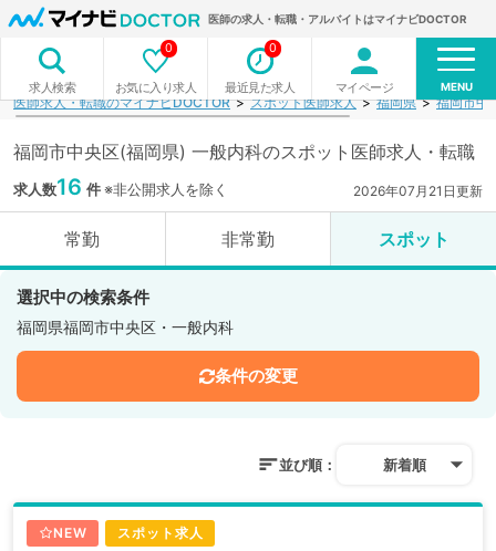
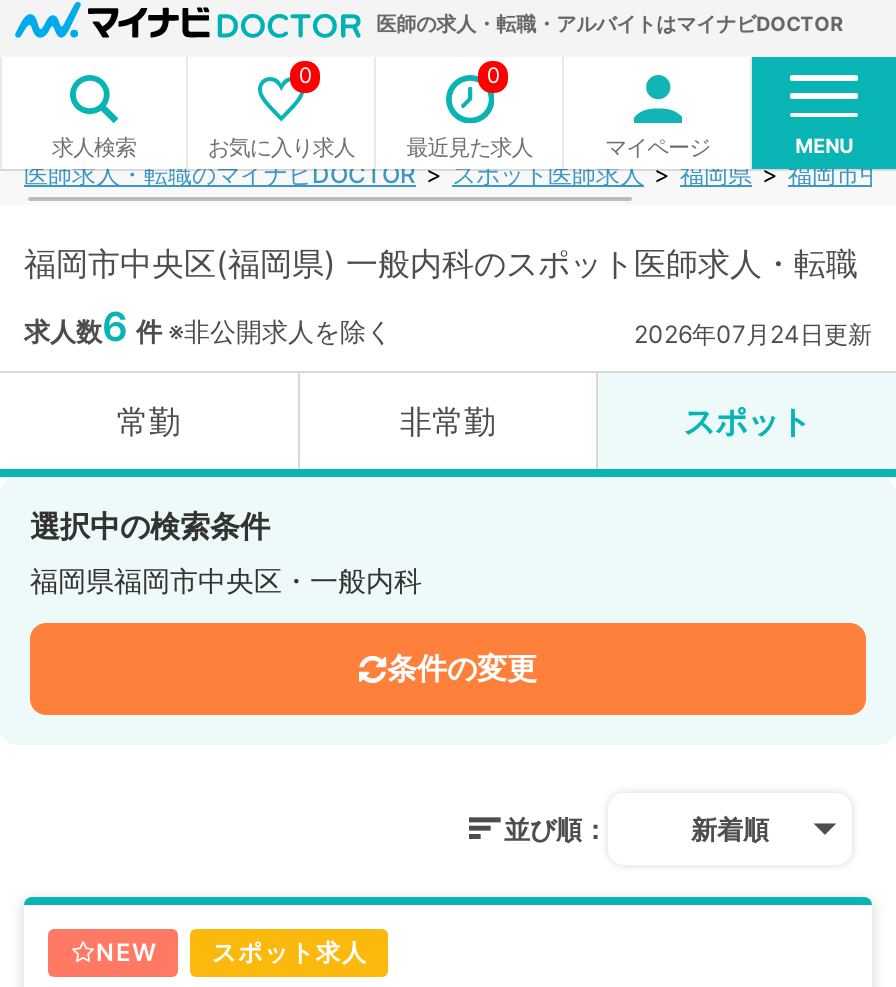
[13,174,228,200] 求人数16 件※非公開求人を除く -> [24,303,392,351] 求人数6 件※非公開求人を除く
[353,183,483,199] 2026年07月21日更新 -> [634,319,872,349] 2026年07月24日更新

